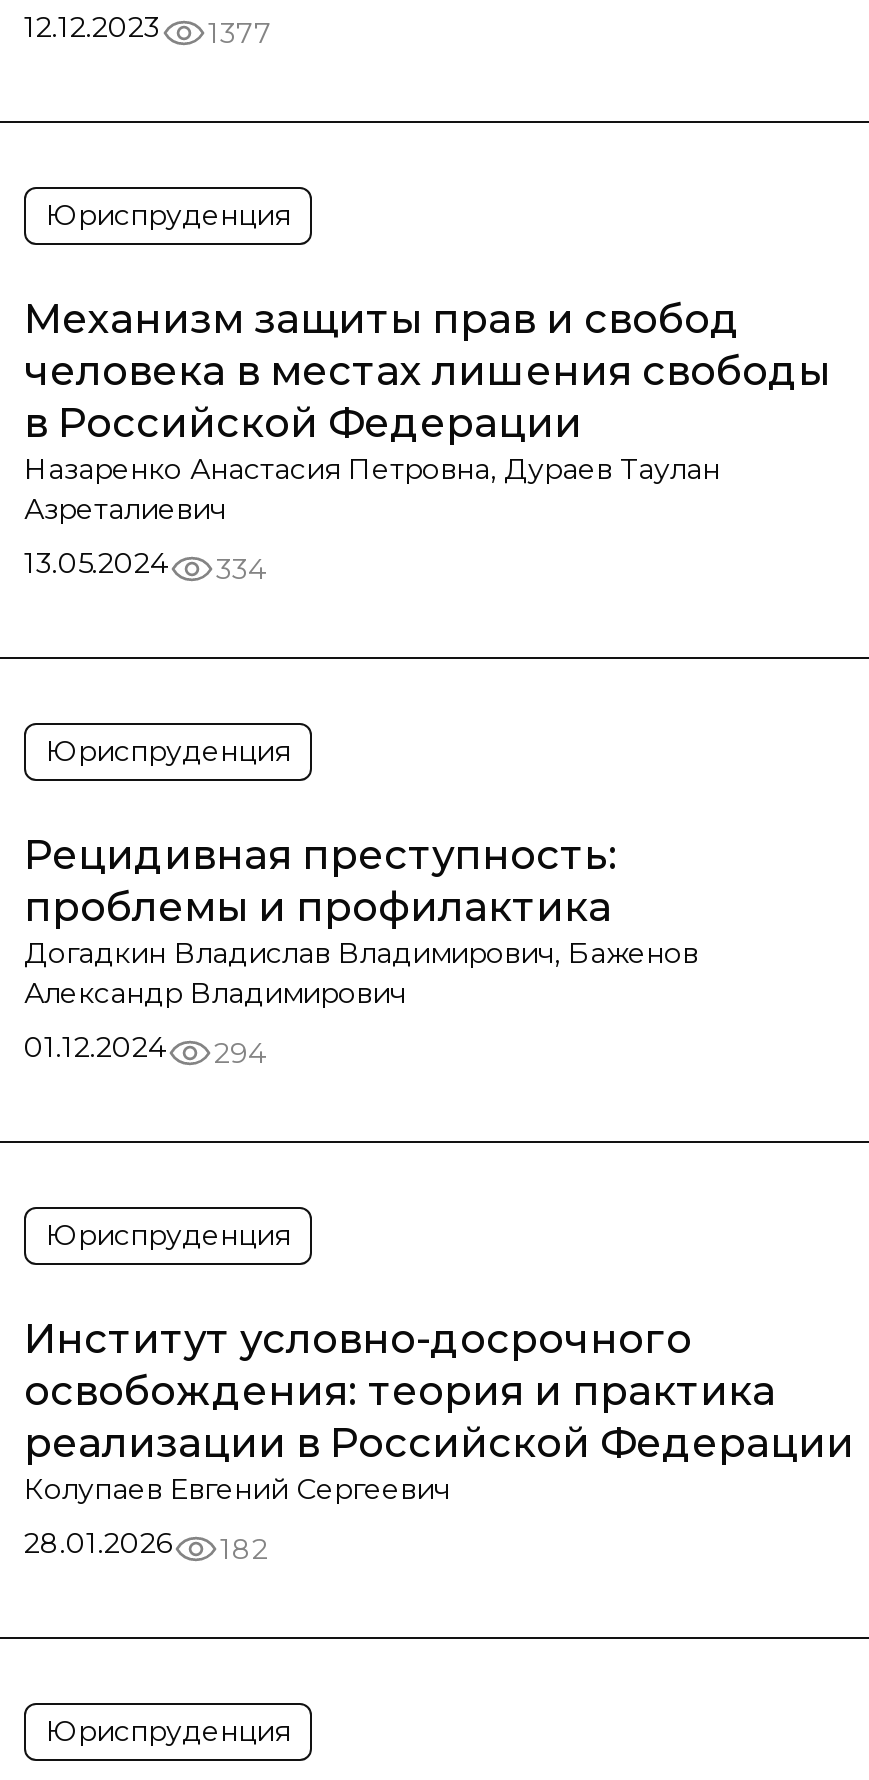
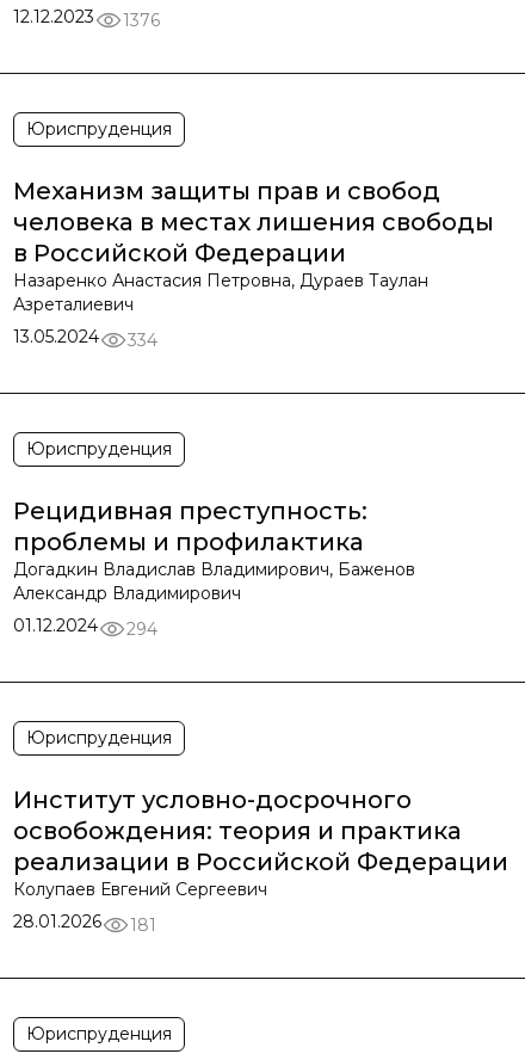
[24,9,272,50] 12.12.2023 1377 -> [13,6,160,30] 12.12.2023 1376
[24,1525,268,1566] 28.01.2026 182 -> [13,911,156,935] 28.01.2026 181

